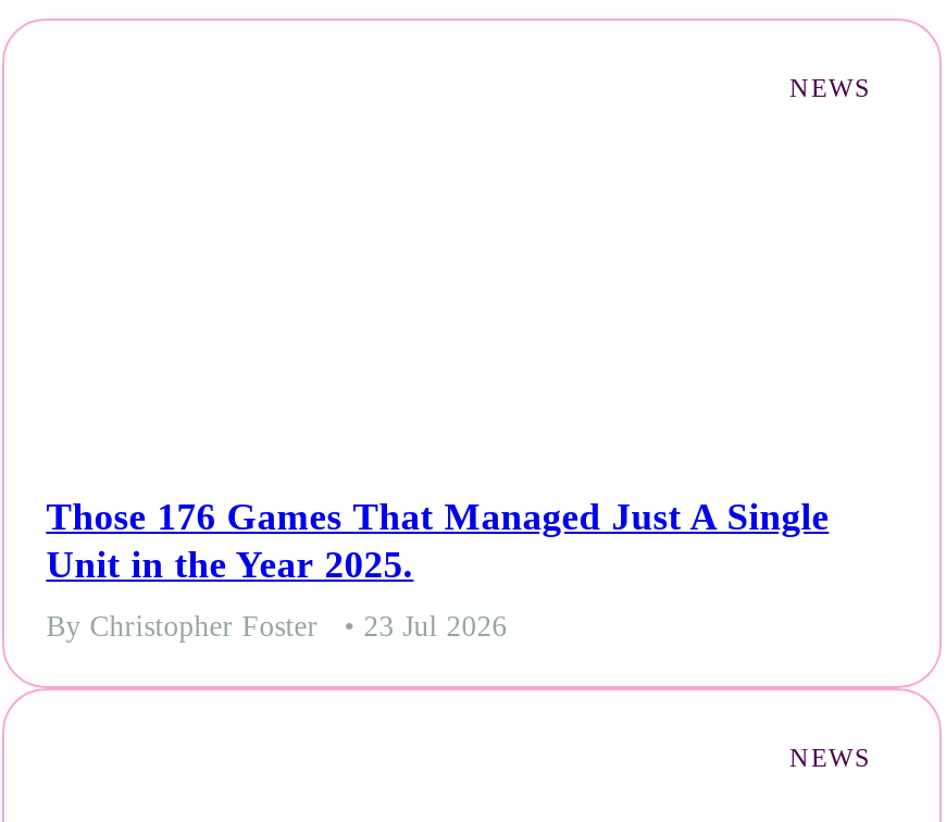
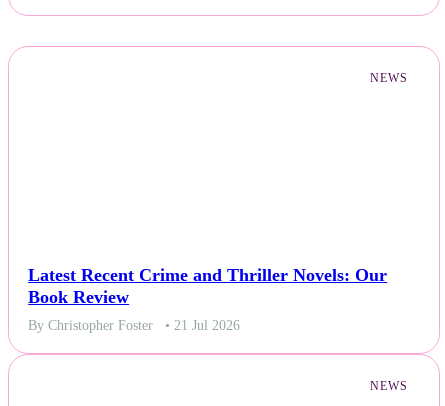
[46,494,829,586] Those 176 Games That Managed Just A Single | Unit in the Year 2025. -> [28,265,387,307] Latest Recent Crime and Thriller Novels: Our | Book Review
[46,610,507,642] By Christopher Foster • 23 Jul 2026 -> [28,318,240,333] By Christopher Foster • 21 Jul 2026

